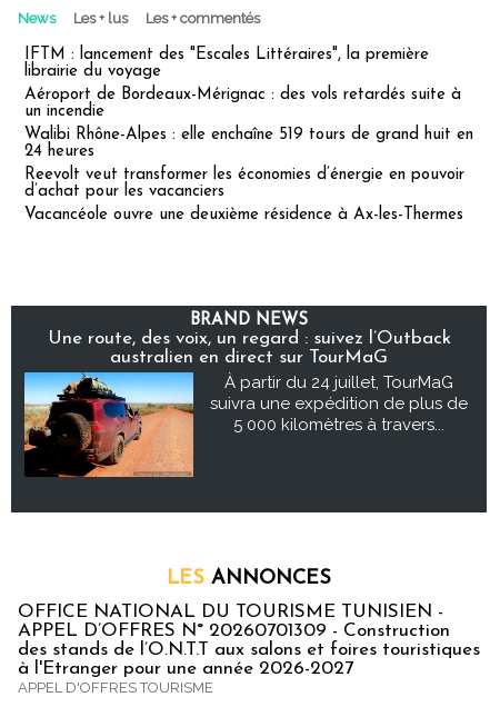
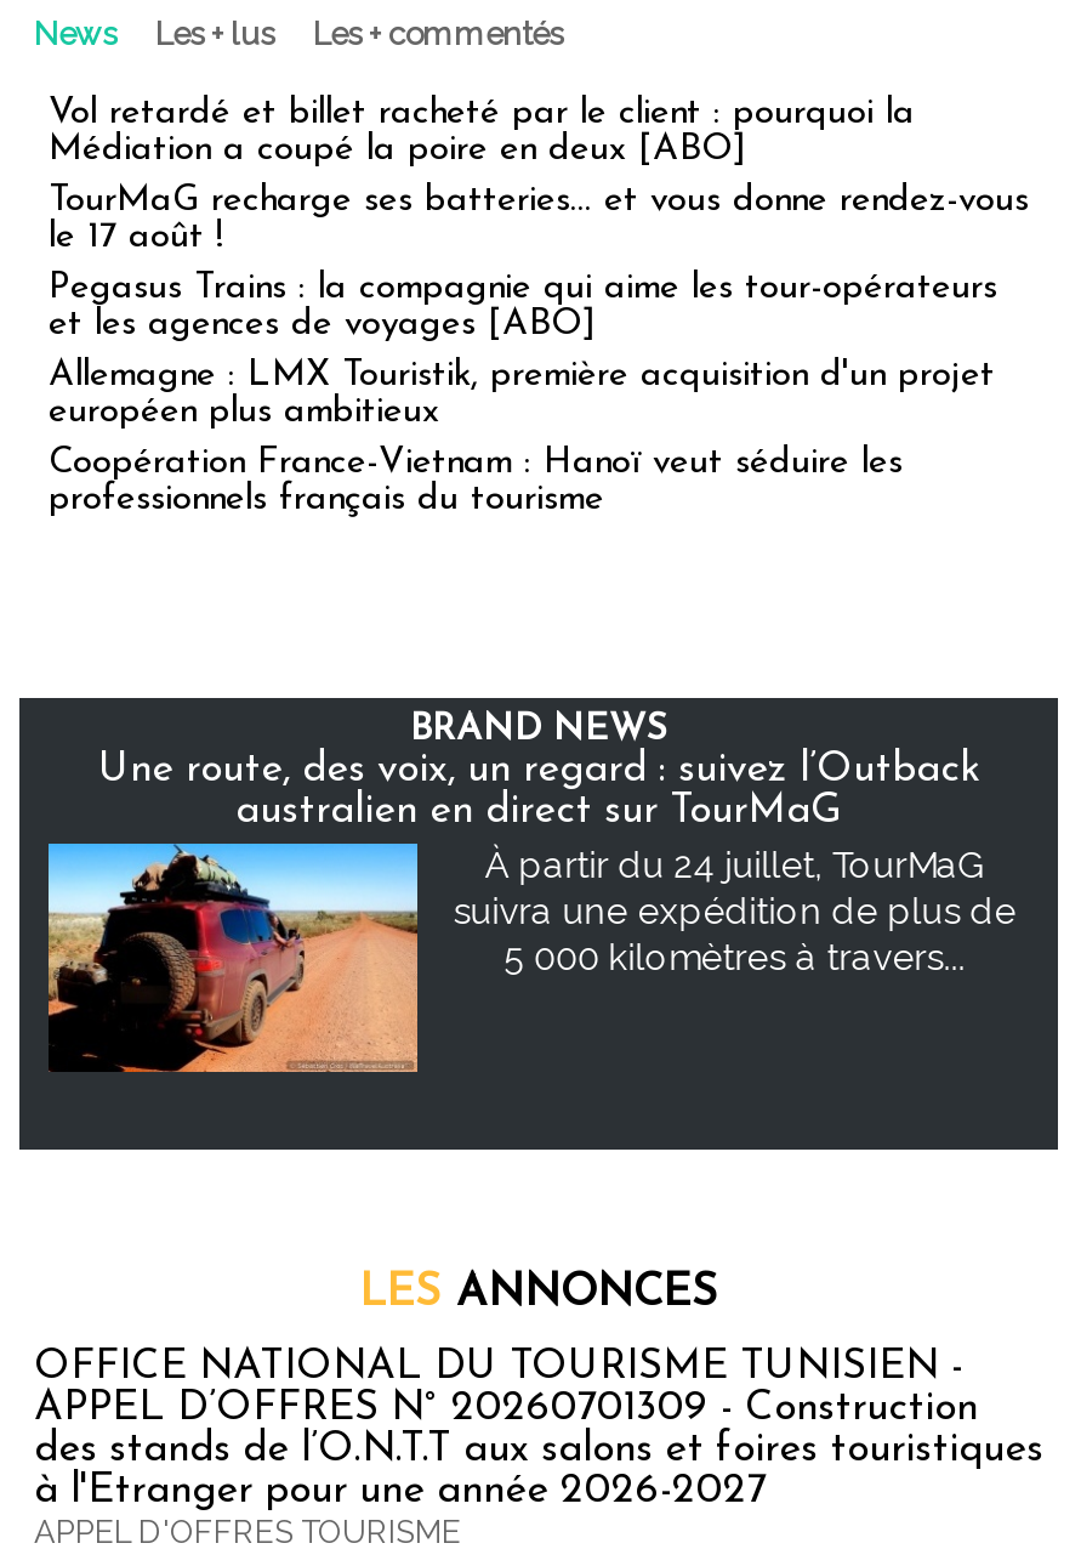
[24,47,473,223] IFTM : lancement des "Escales Littéraires", la première | librairie du voyage | Aéroport de Bordeaux-Mérignac : des vols retardés suite à | un incendie | Walibi Rhône-Alpes : elle enchaîne 519 tours de grand huit en | 24 heures | Reevolt veut transformer les économies d’énergie en pouvoir | d’achat pour les vacanciers | Vacancéole ouvre une deuxième résidence à Ax-les-Thermes -> [49,96,1029,518] Vol retardé et billet racheté par le client : pourquoi la | Médiation a coupé la poire en deux [ABO] | TourMaG recharge ses batteries... et vous donne rendez-vous | le 17 août ! | Pegasus Trains : la compagnie qui aime les tour-opérateurs | et les agences de voyages [ABO] | Allemagne : LMX Touristik, première acquisition d'un projet | européen plus ambitieux | Coopération France-Vietnam : Hanoï veut séduire les | professionnels français du tourisme

